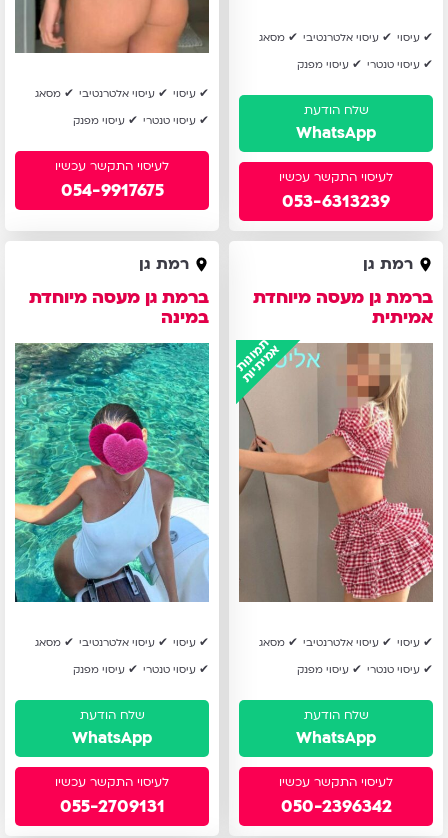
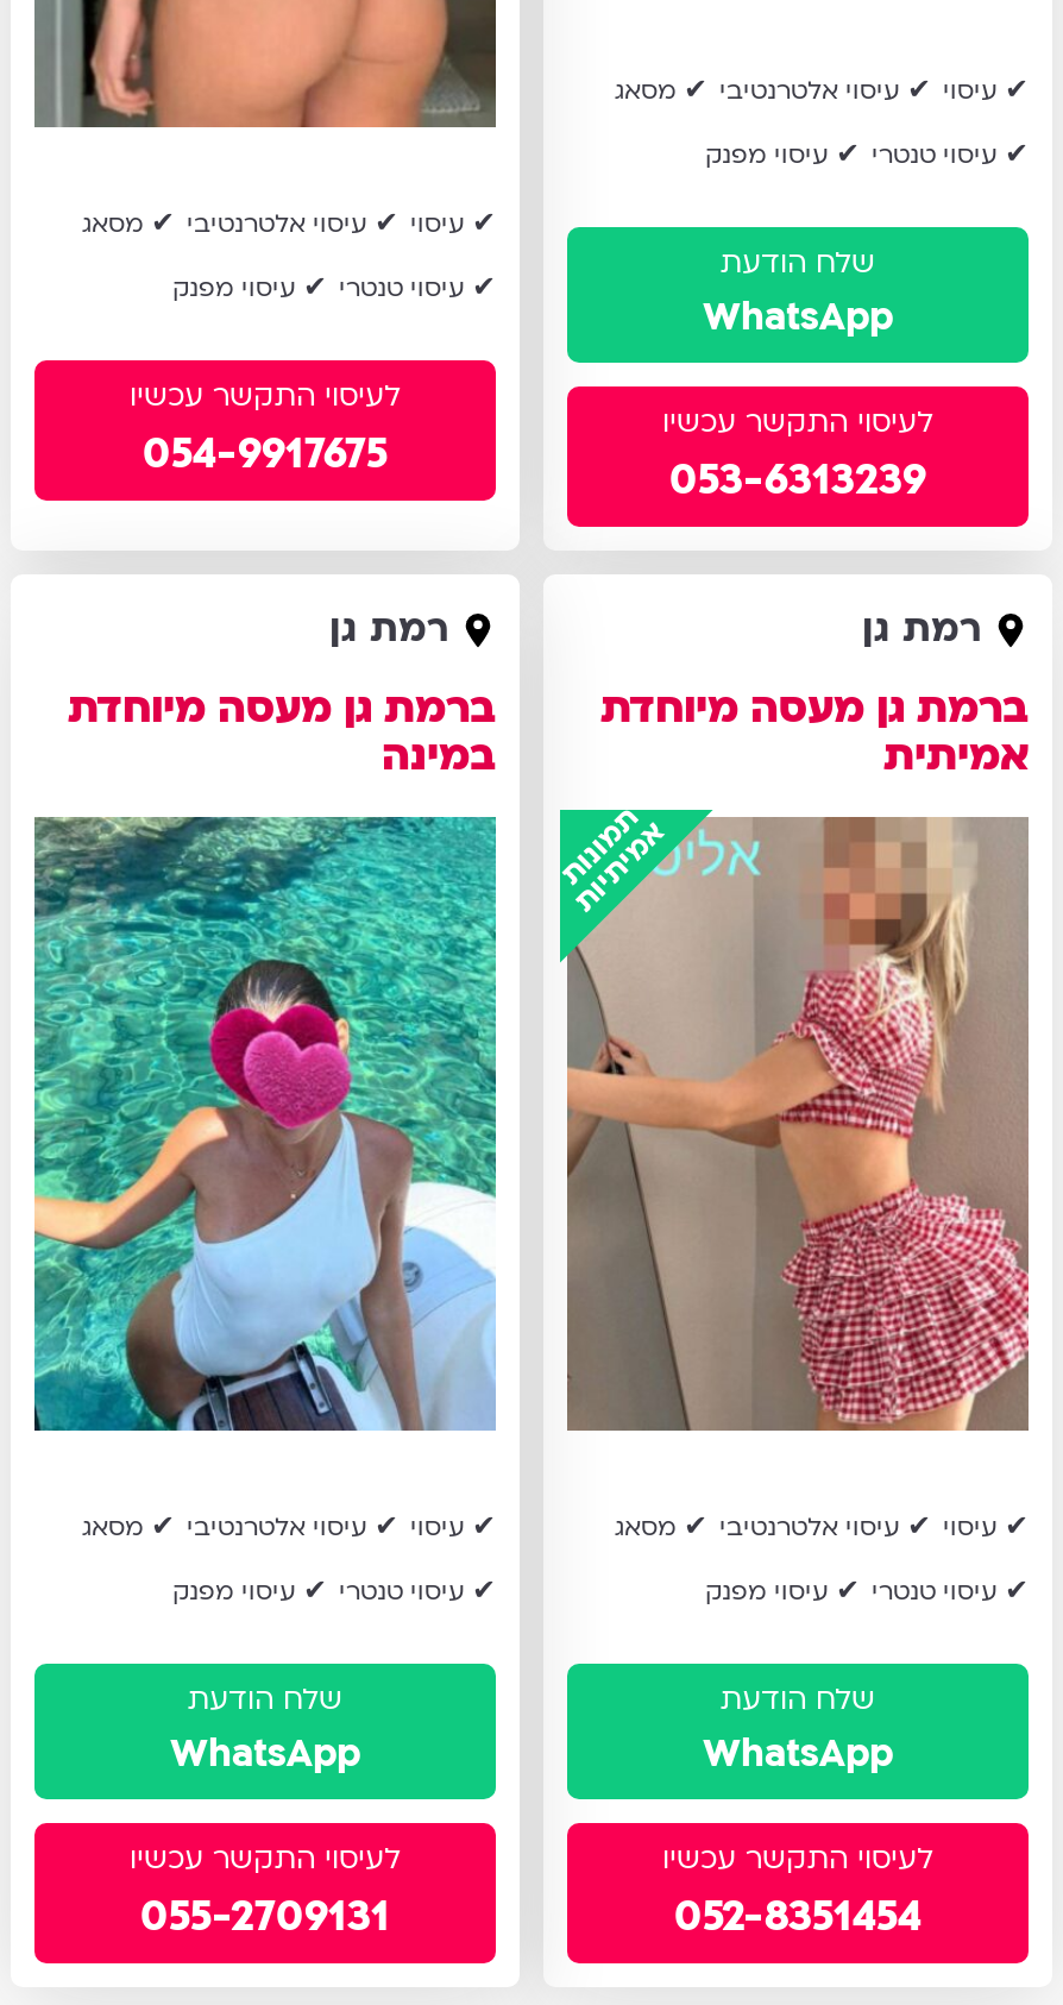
[280,795,391,818] 050-2396342 -> [674,1890,922,1945] 052-8351454

